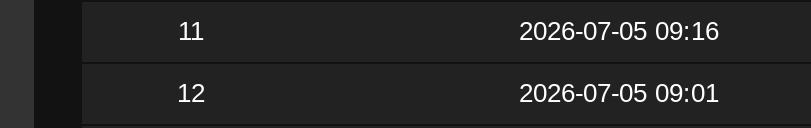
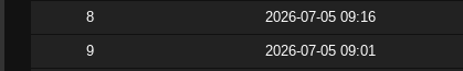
[178,16,204,46] 11 -> [86,9,93,25] 8
[177,78,205,108] 12 -> [86,43,93,59] 9

